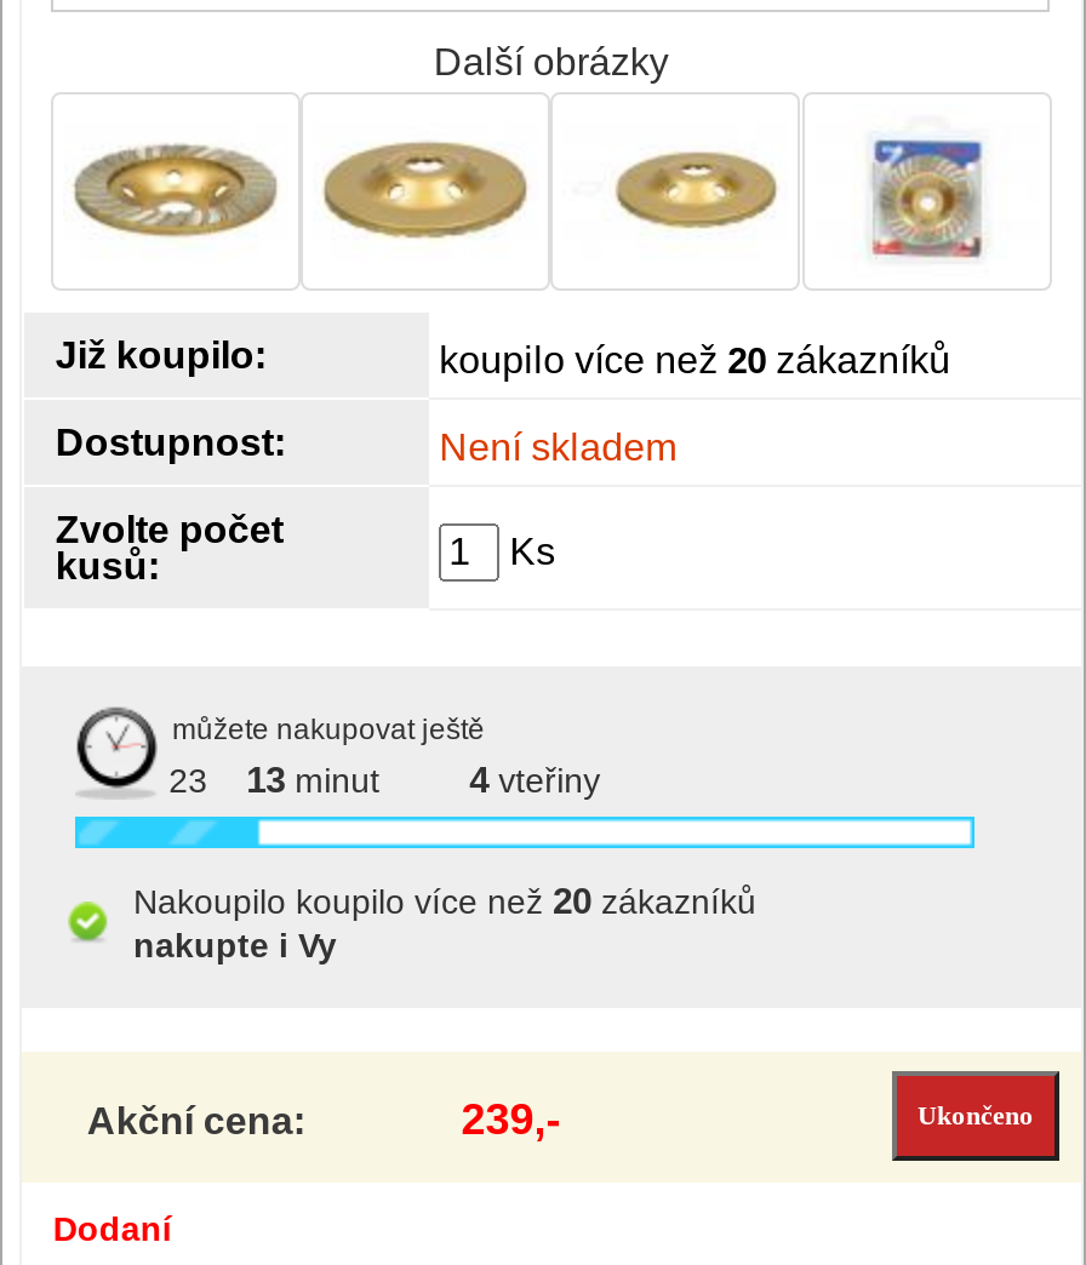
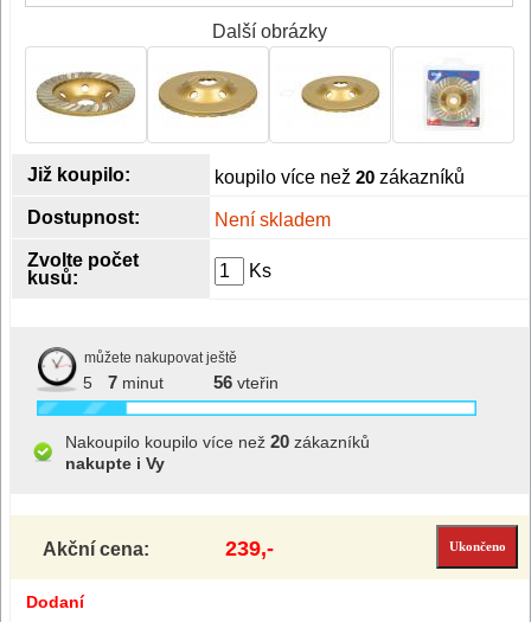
[169,759,600,800] 23 | 13 minut | 4 vteřiny -> [82,372,278,392] 5 | 7 minut | 56 vteřin

